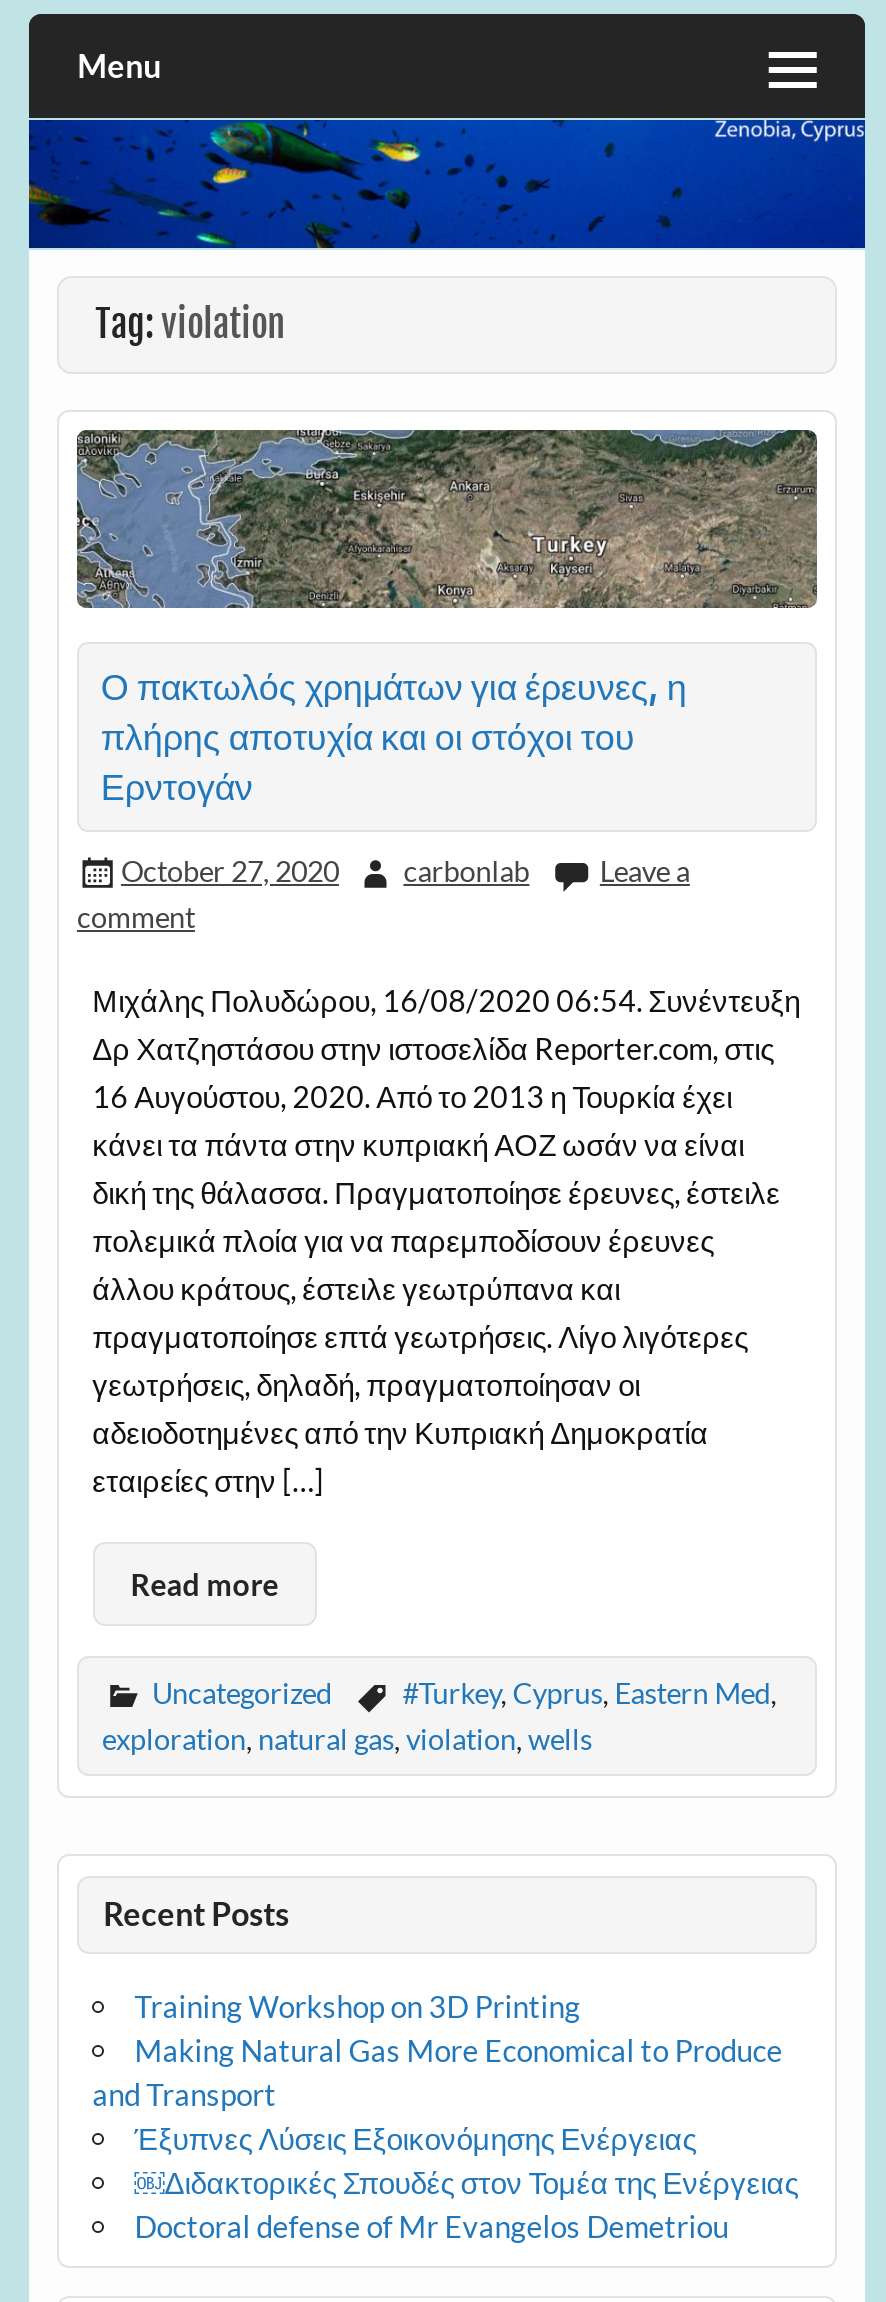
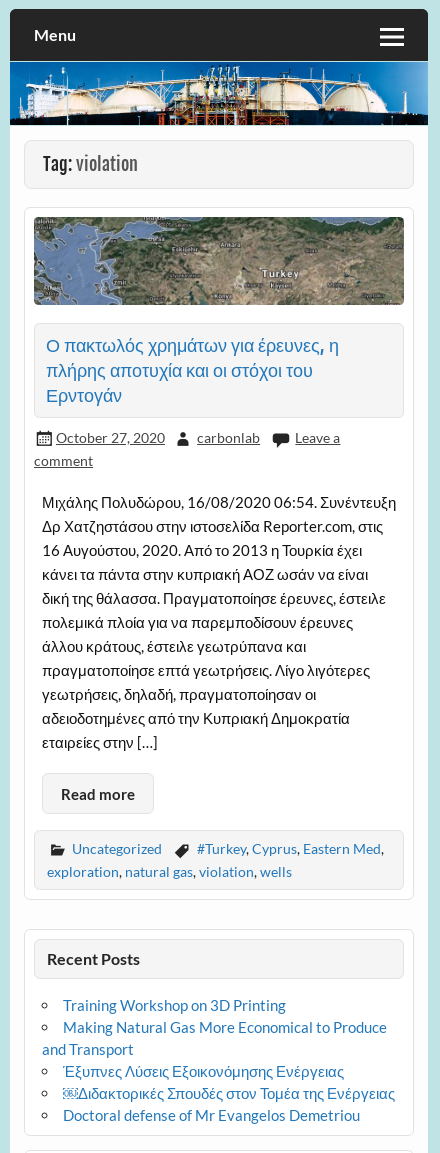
[27,118,865,250] [image] -> [9,61,428,126] [image]

